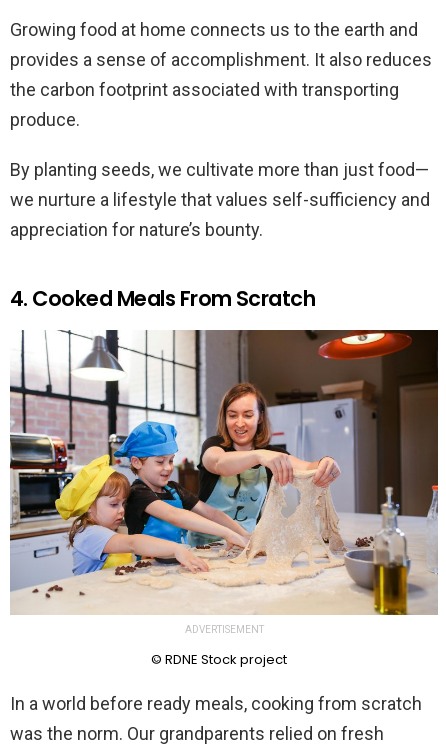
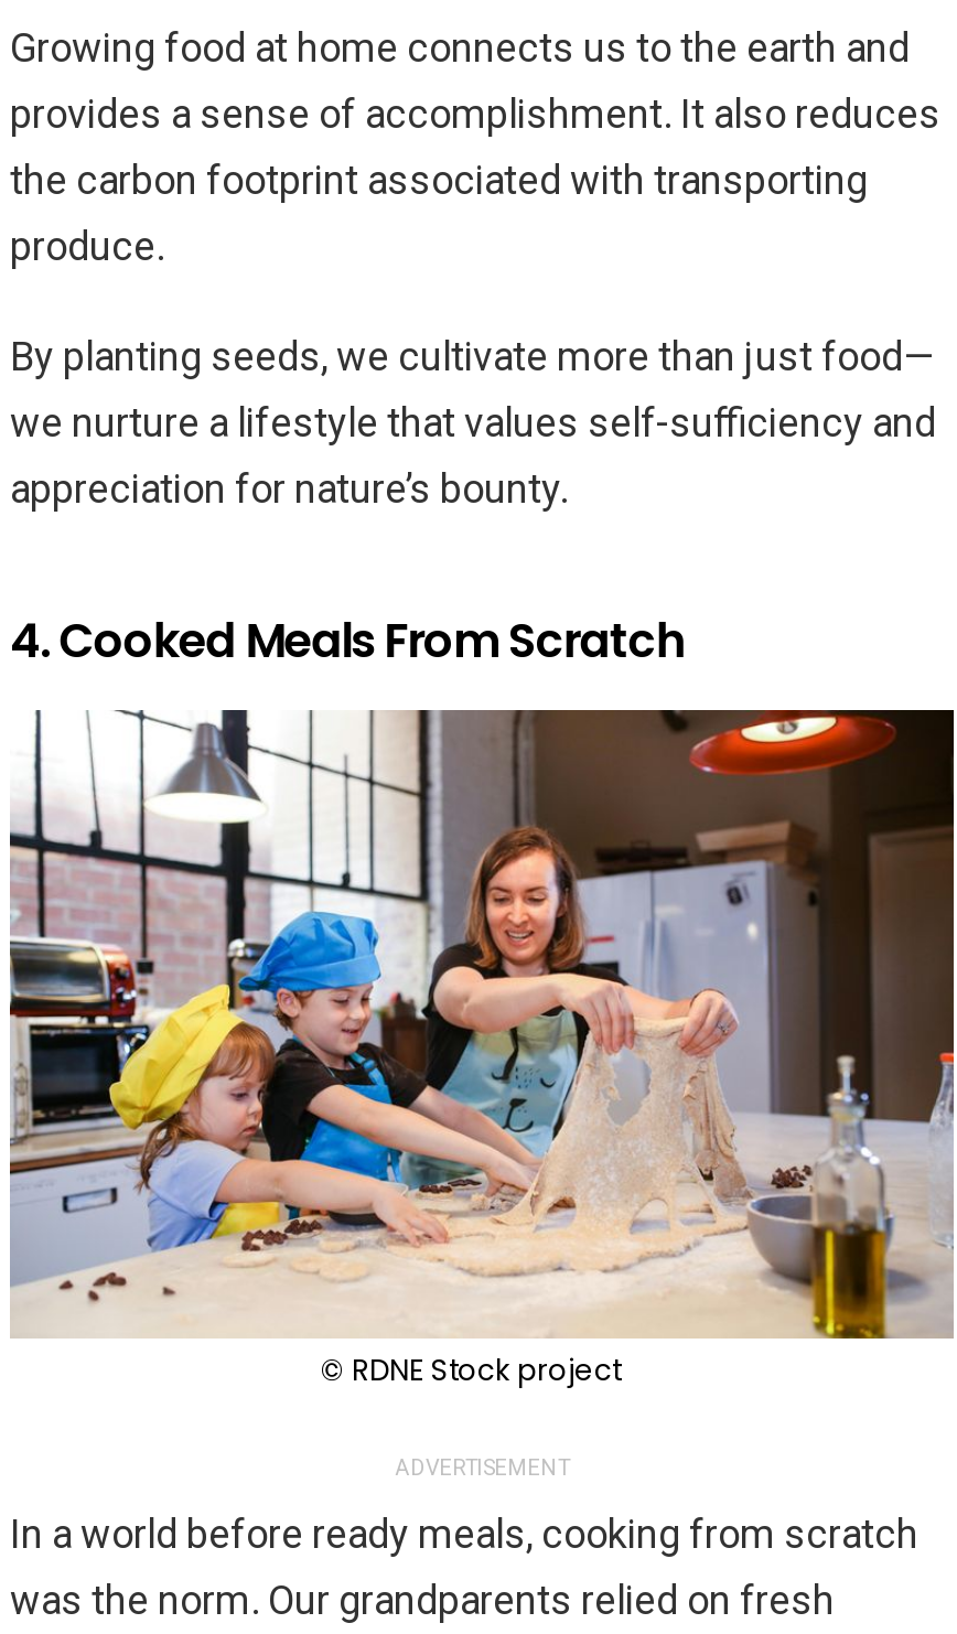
moved [184,624,263,635] -> [395,1455,569,1479]: ADVERTISEMENT
moved [151,650,287,669] -> [321,1349,621,1391]: © RDNE Stock project

